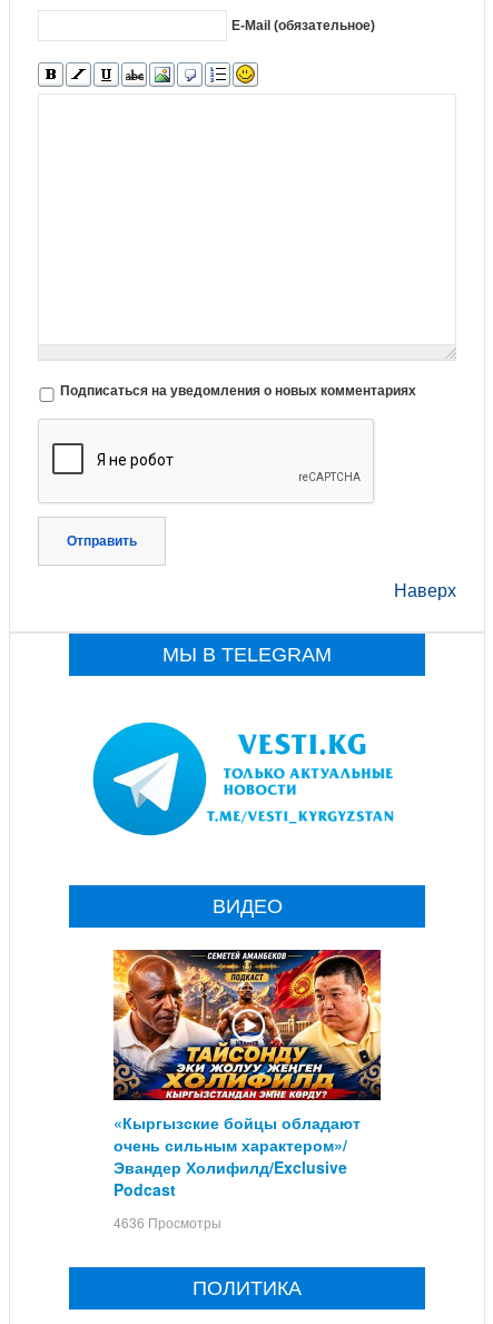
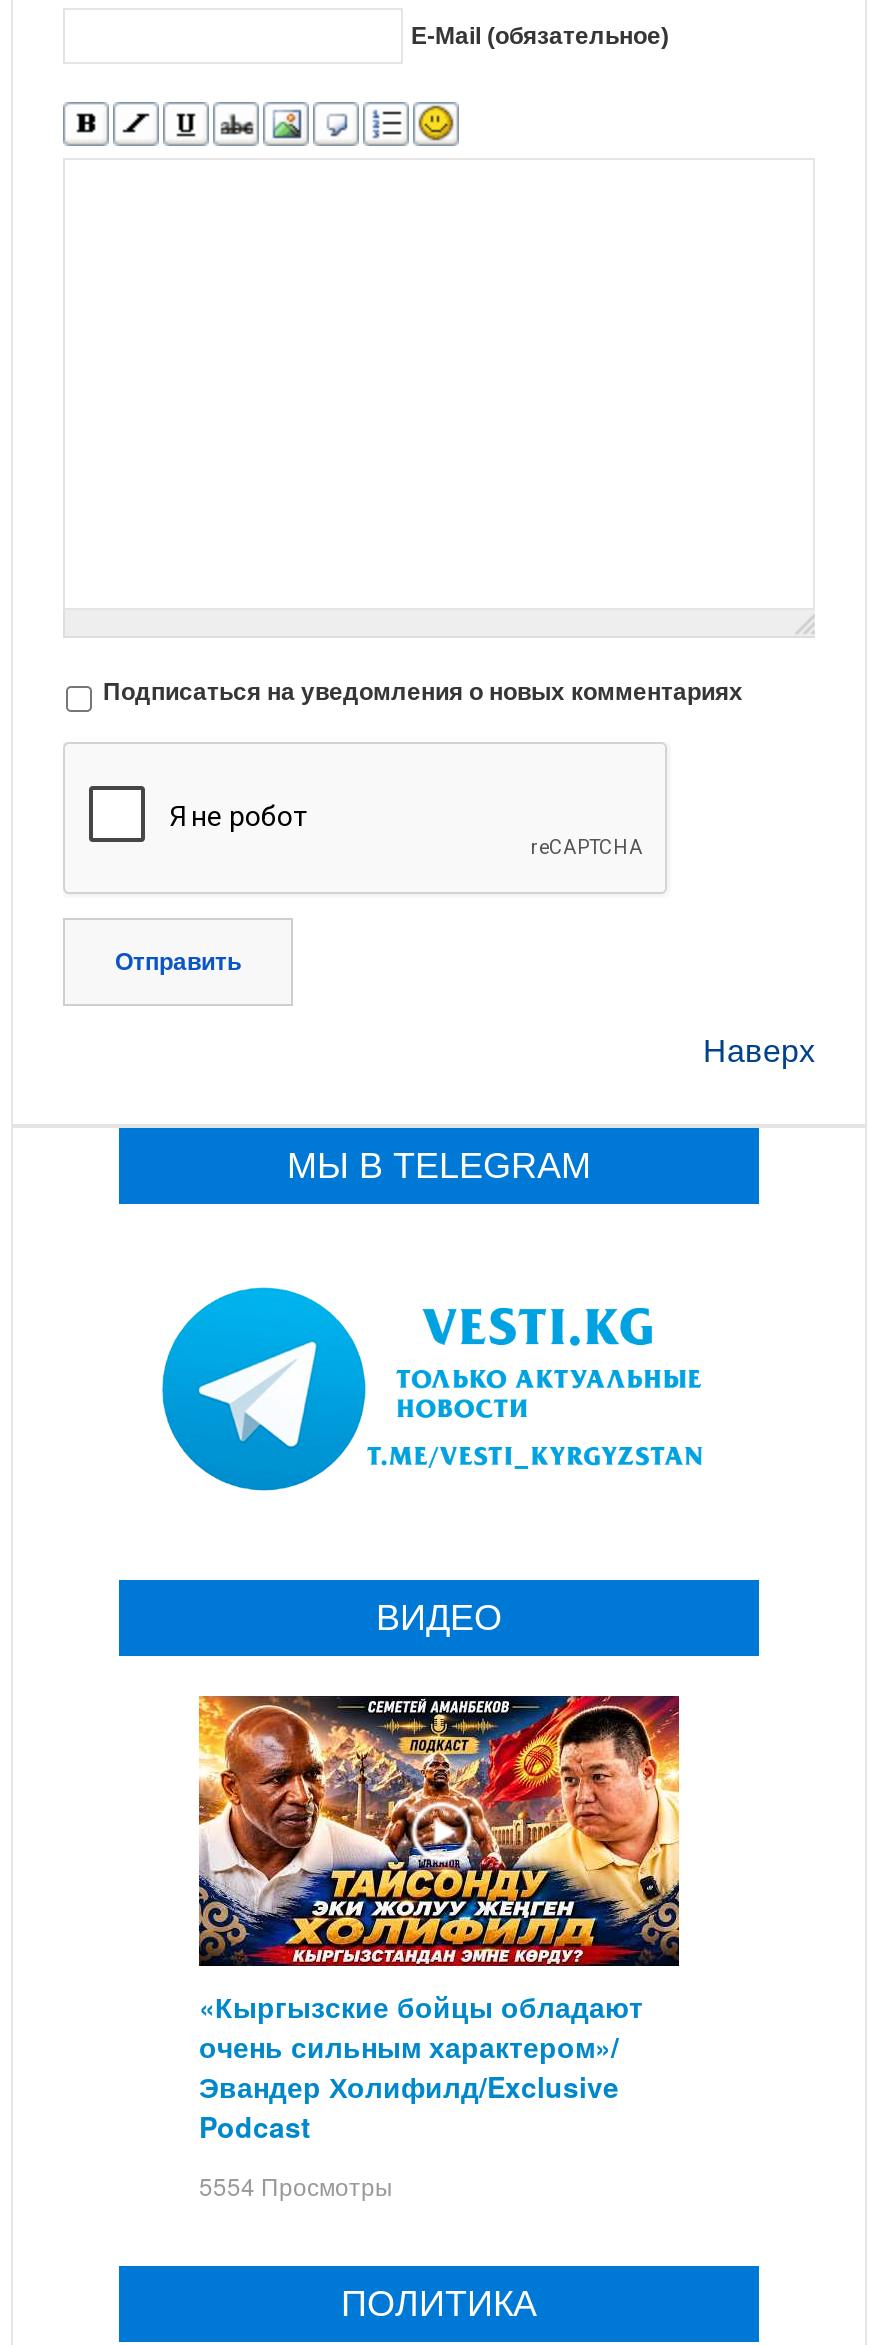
[114,1212,221,1231] 4636 Просмотры -> [199,2168,393,2202] 5554 Просмотры

